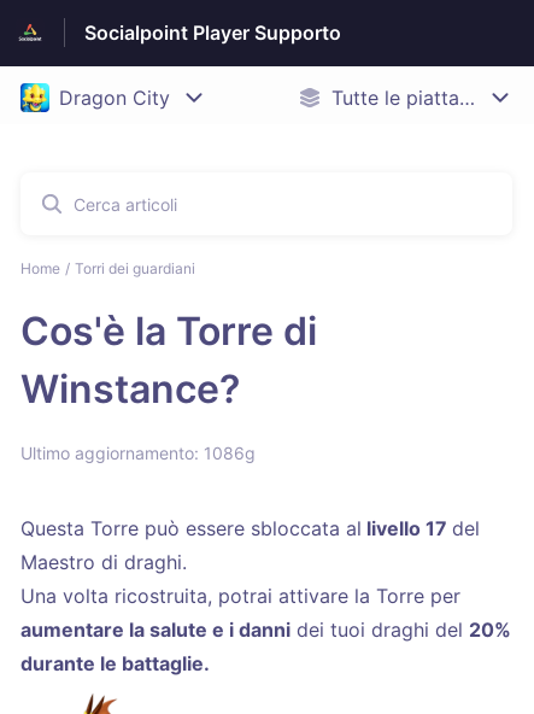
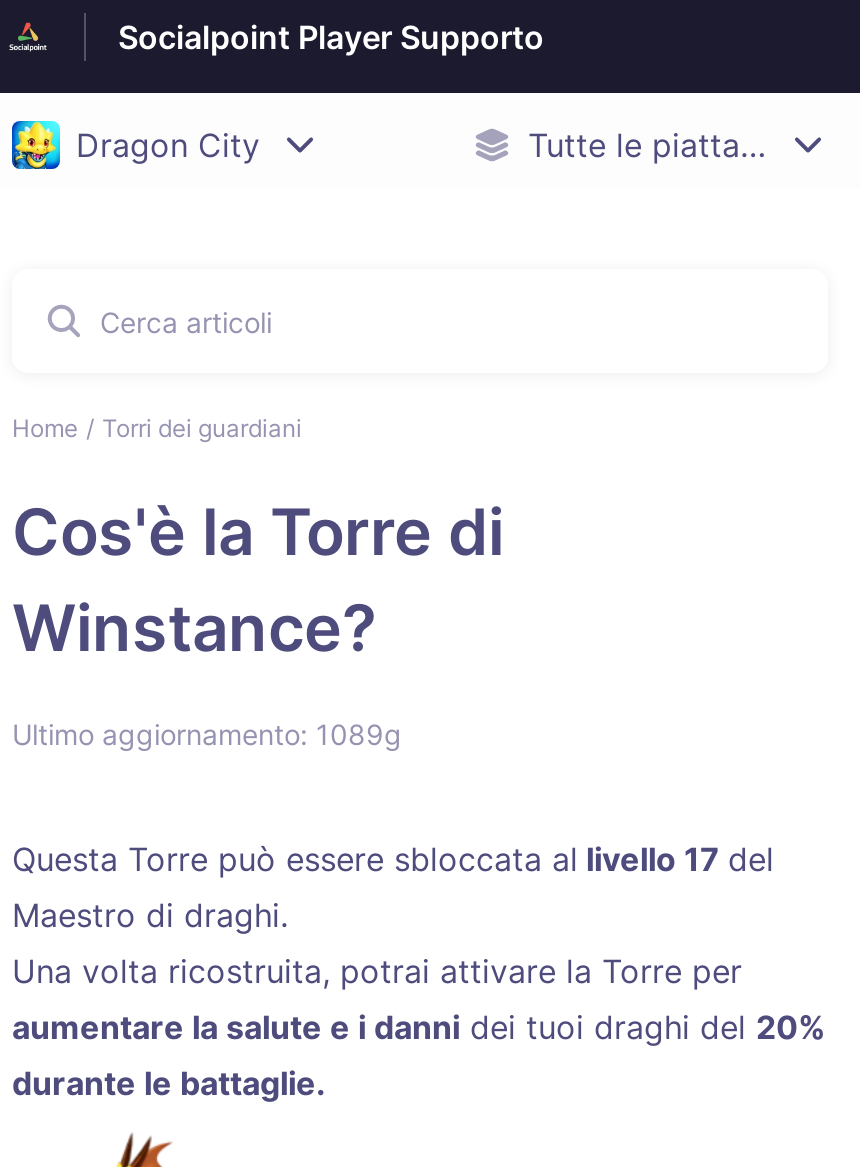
[20,443,256,463] Ultimo aggiornamento: 1086g -> [12,717,402,751] Ultimo aggiornamento: 1089g

